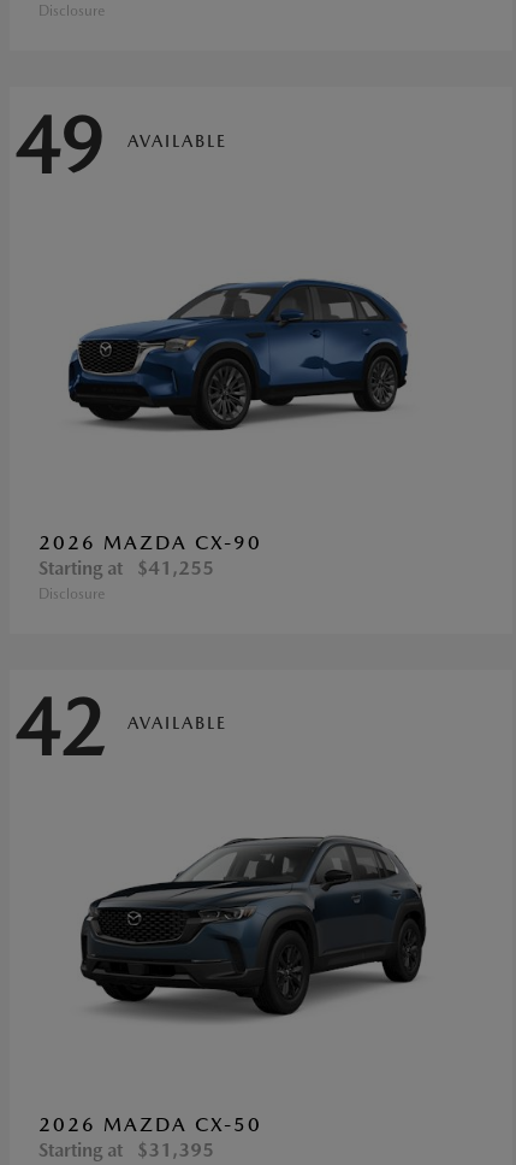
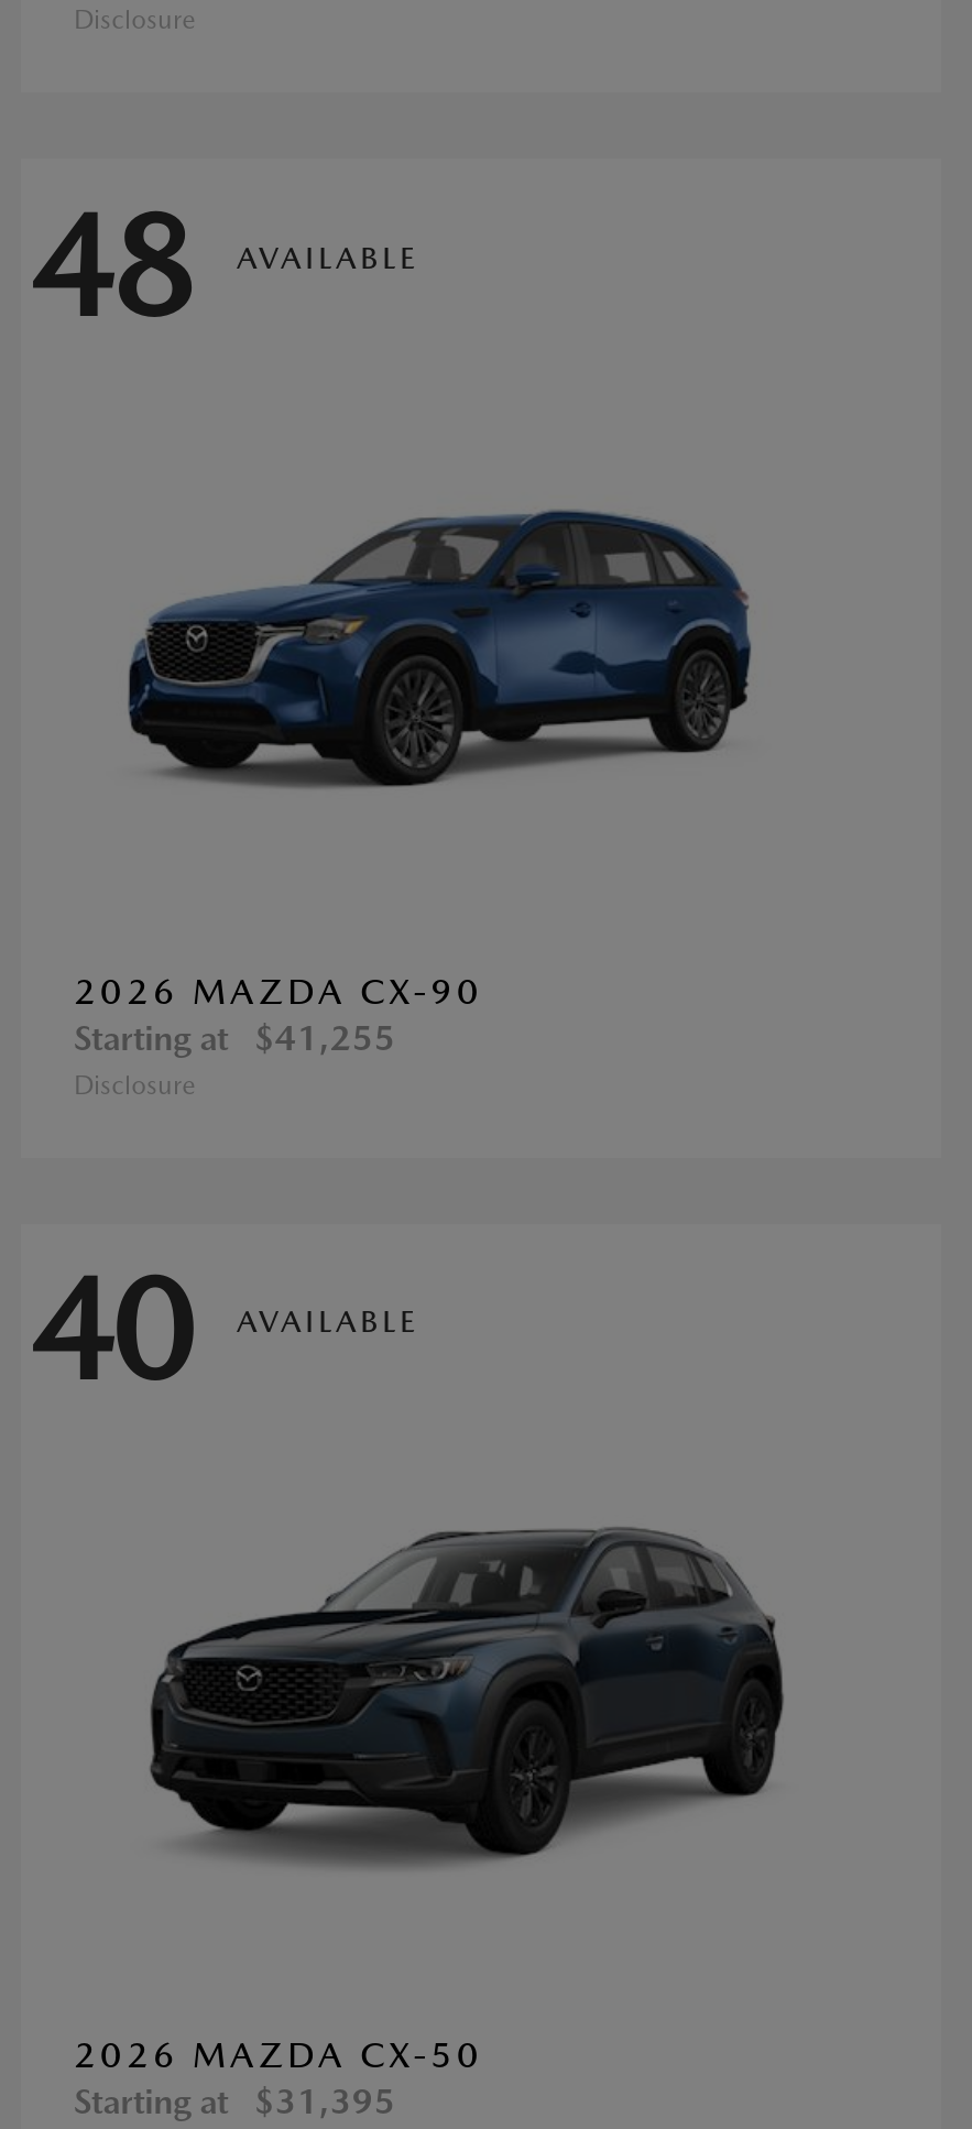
[14,99,227,191] 49 AVAILABLE -> [30,180,419,350] 48 AVAILABLE
[14,681,227,774] 42 AVAILABLE -> [30,1244,419,1414] 40 AVAILABLE

